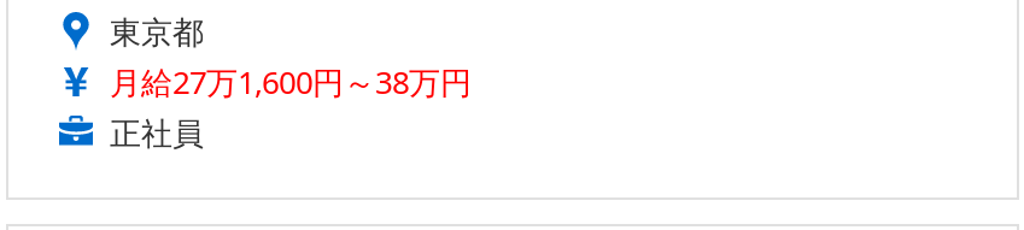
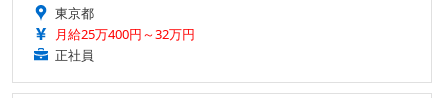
[110,60,472,103] 月給27万1,600円～38万円 -> [55,25,195,43] 月給25万400円～32万円

